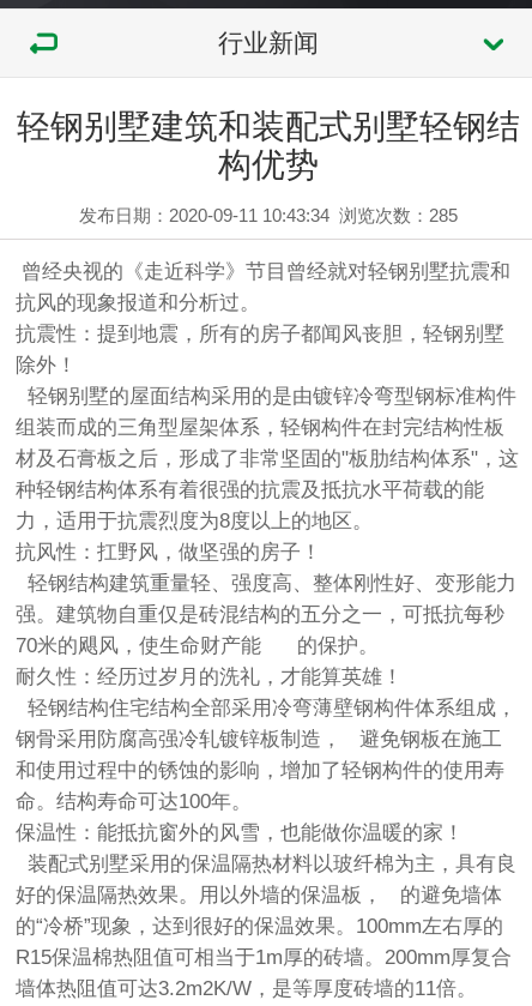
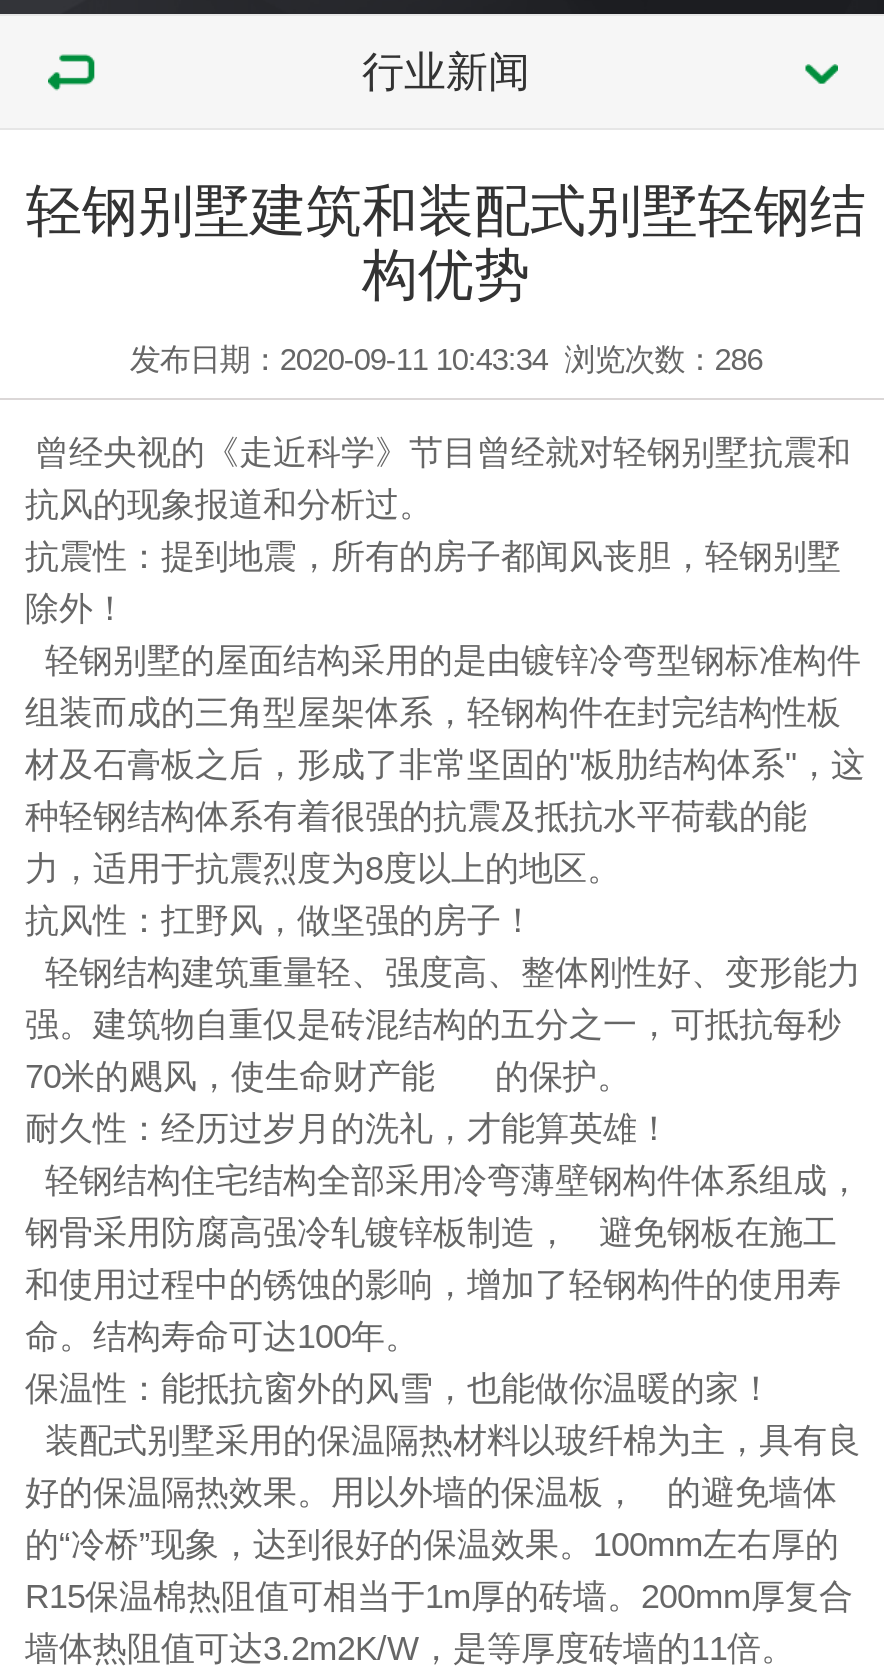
[79,205,458,225] 发布日期：2020-09-11 10:43:34 浏览次数：285 -> [130,342,762,376] 发布日期：2020-09-11 10:43:34 浏览次数：286

